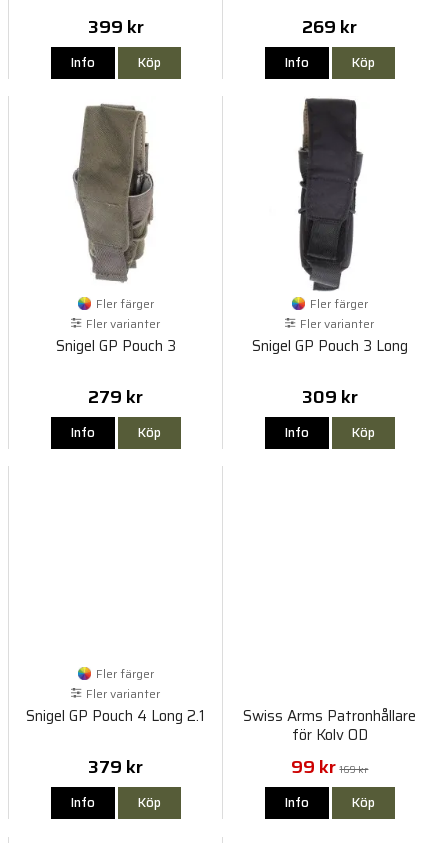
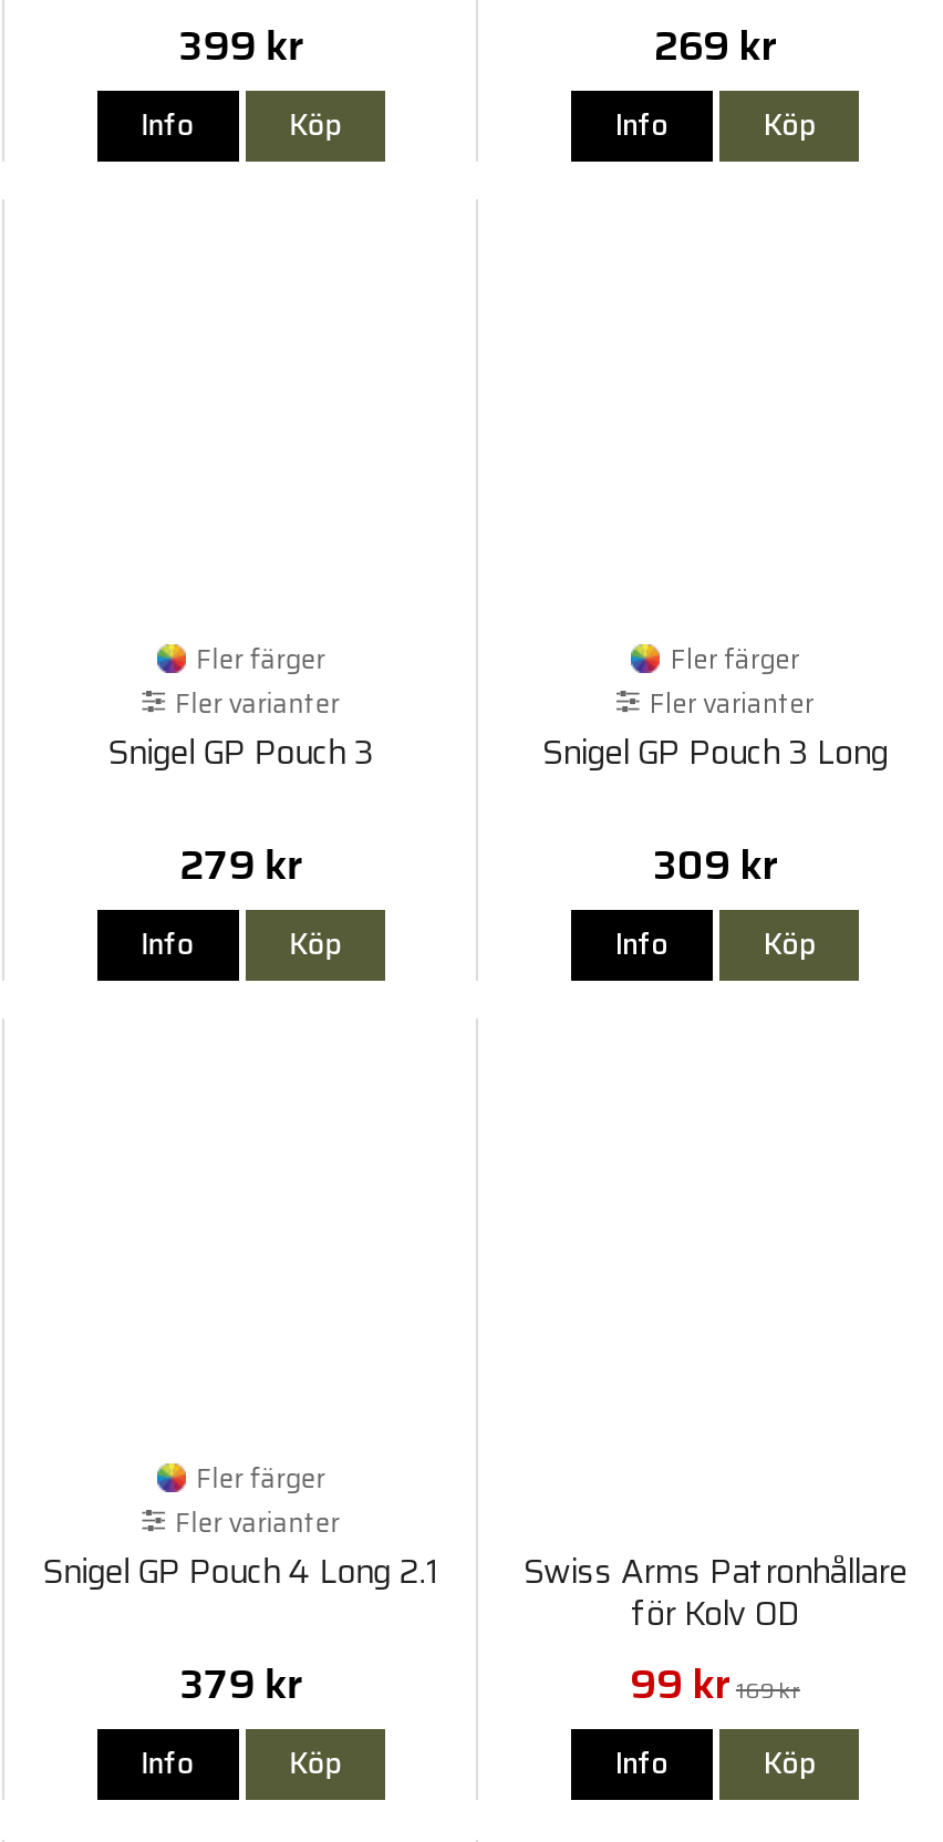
[297,97,364,292] [image] -> none
[72,103,154,283] [image] -> none

